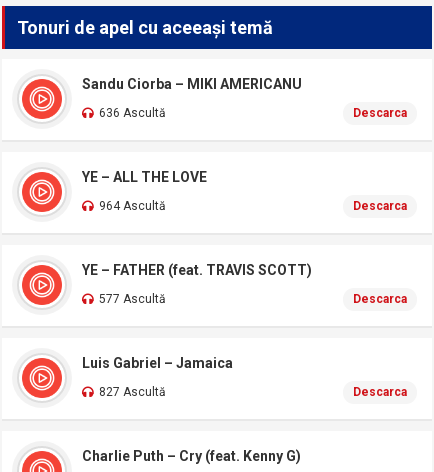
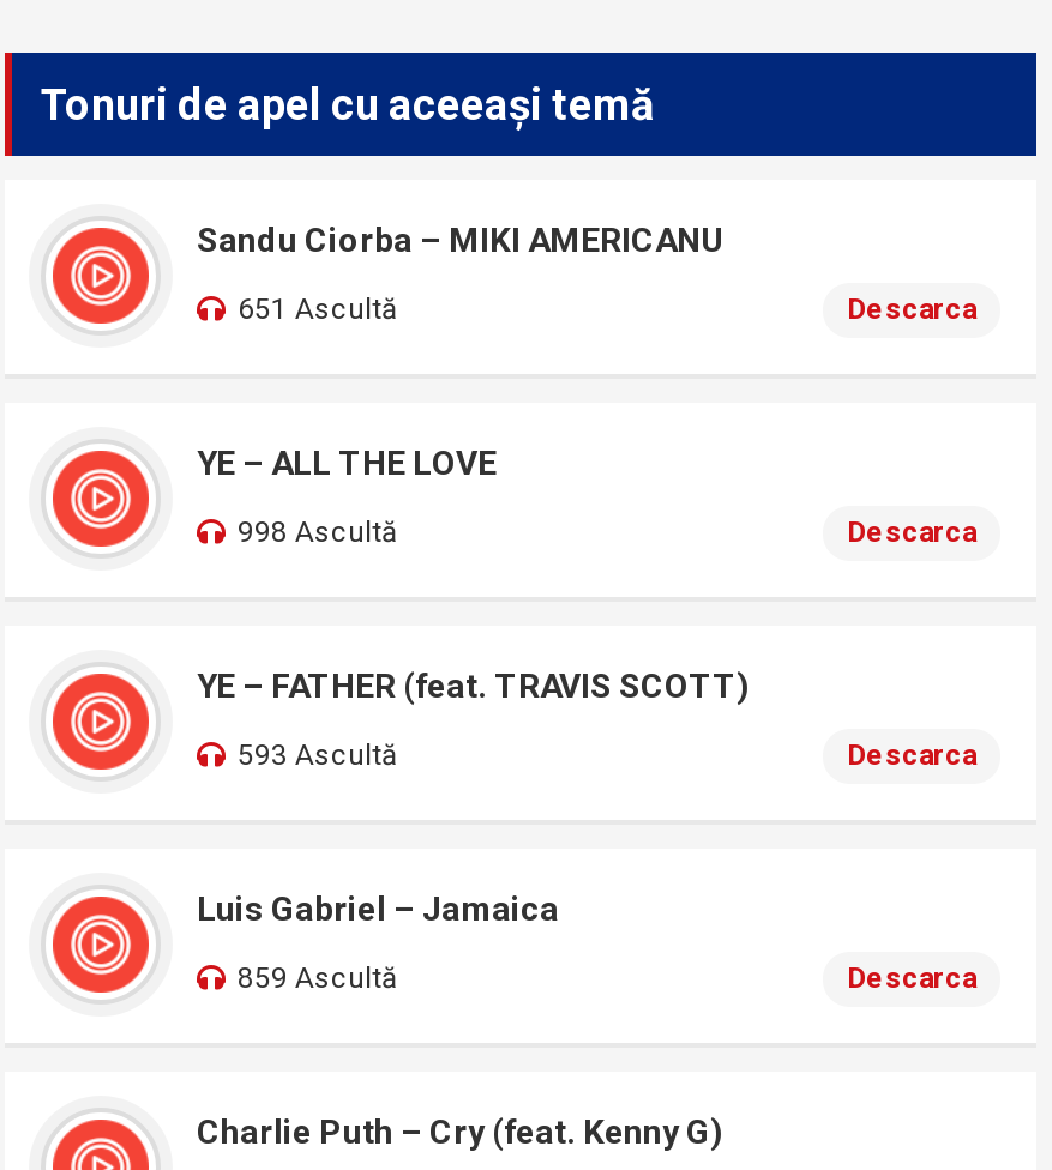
[99,106,166,120] 636 Ascultă -> [238,292,398,326] 651 Ascultă
[99,199,166,213] 964 Ascultă -> [238,515,398,549] 998 Ascultă
[99,292,166,306] 577 Ascultă -> [238,738,398,772] 593 Ascultă
[99,385,166,399] 827 Ascultă -> [238,961,398,995] 859 Ascultă

